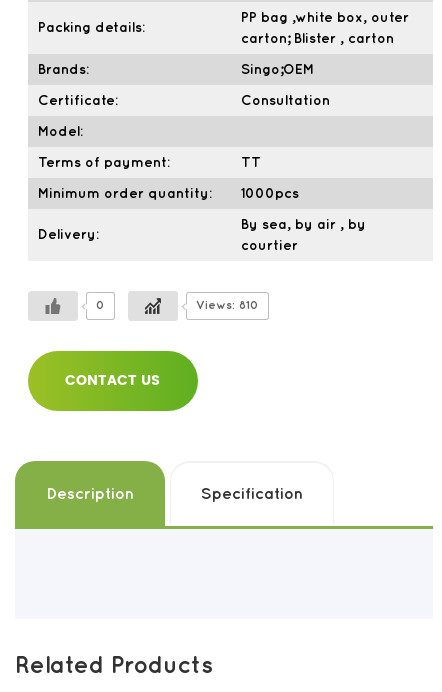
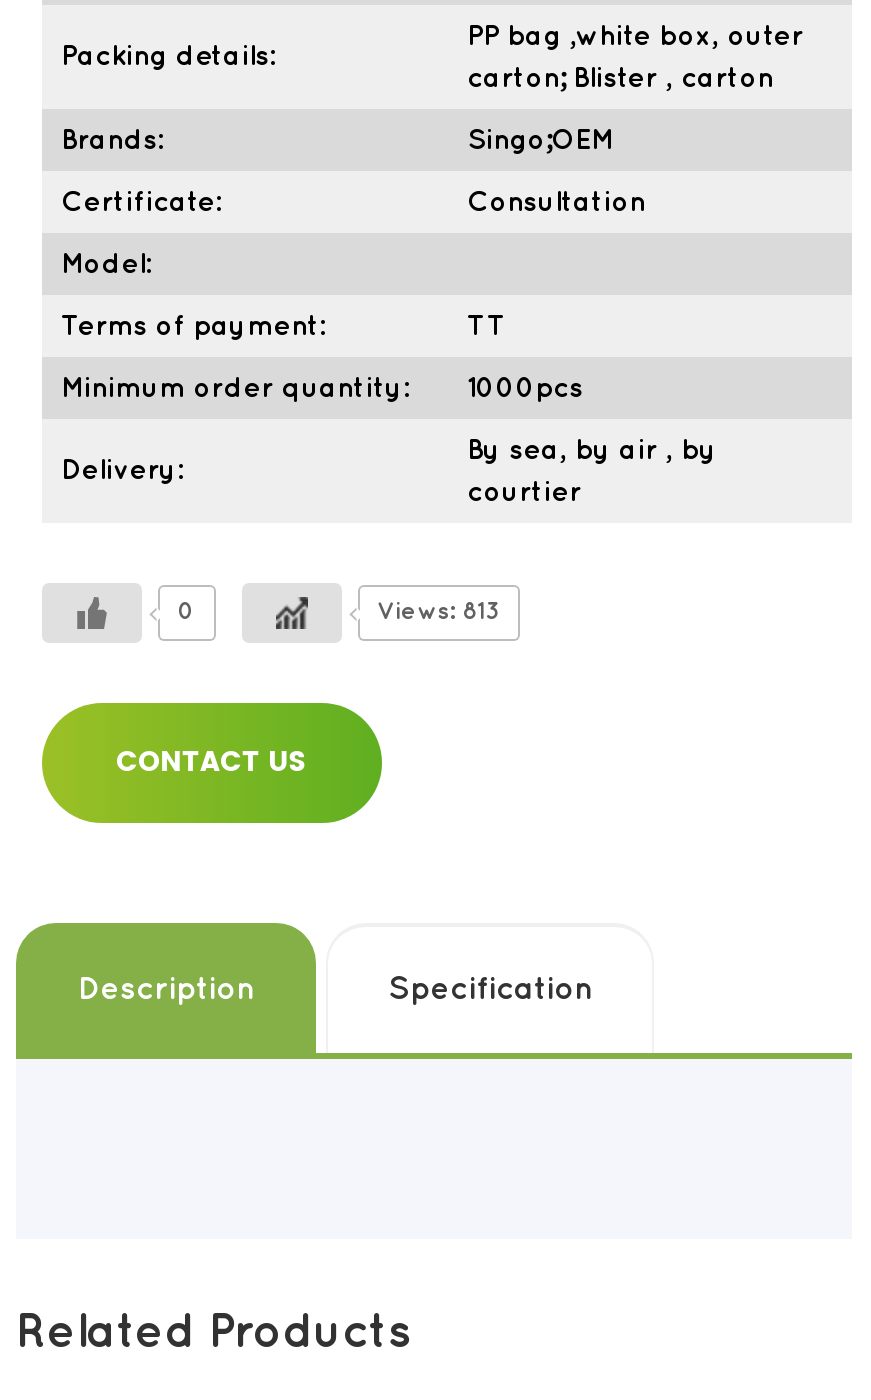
[195,300,258,311] Views: 810 -> [377,601,499,623] Views: 813

